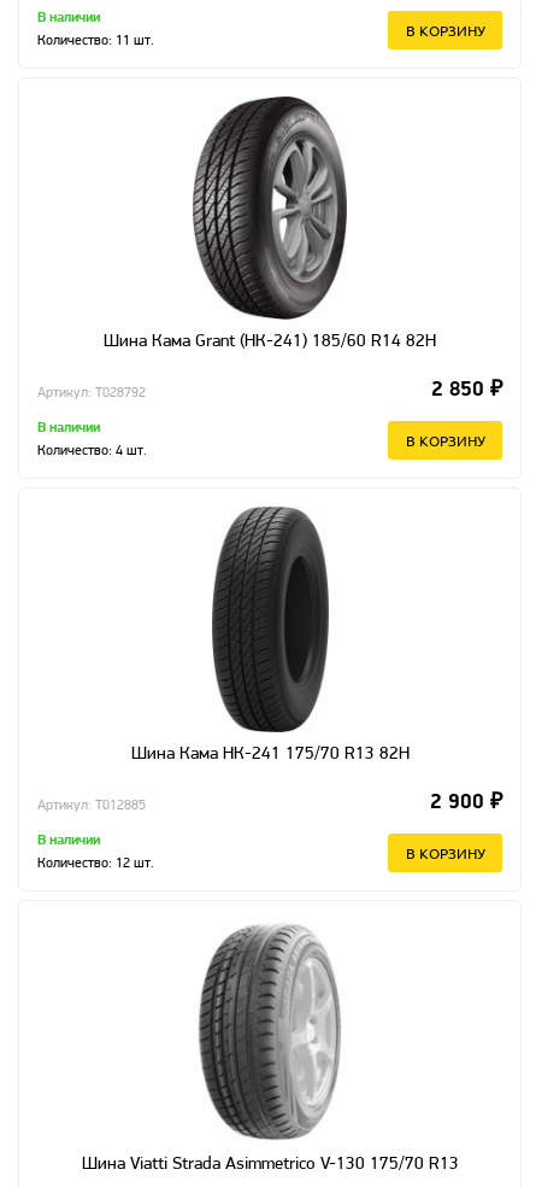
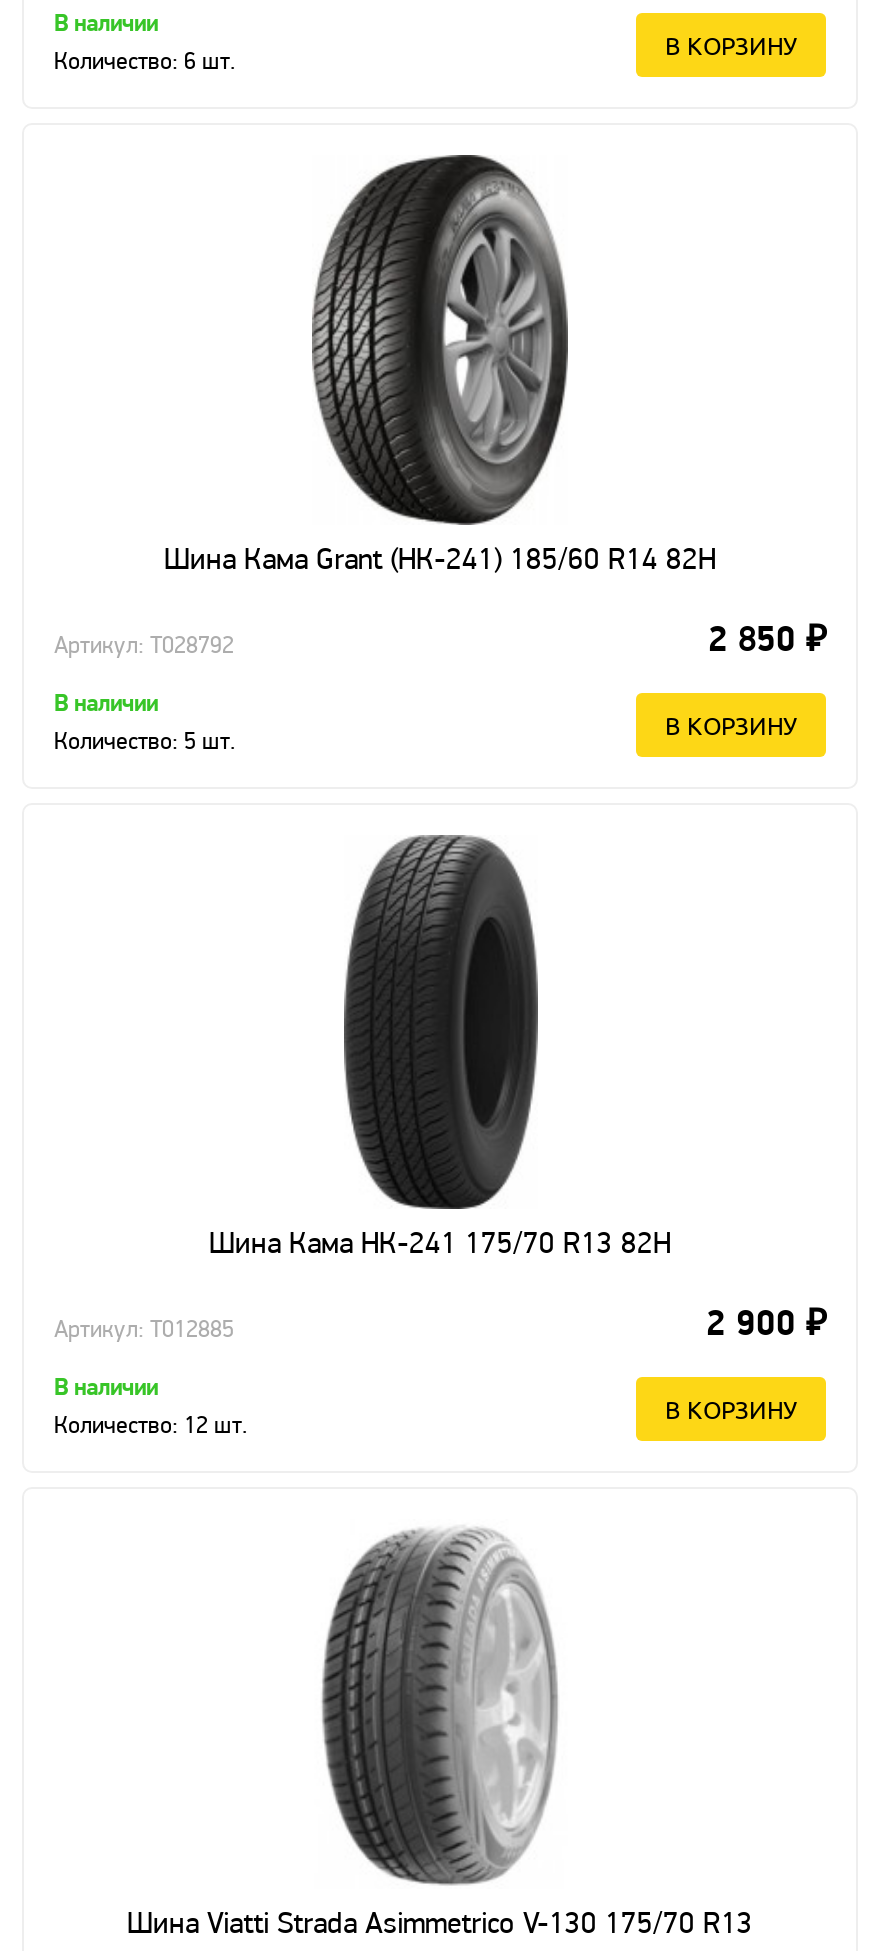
[37,34,154,48] Количество: 11 шт. -> [54,51,236,75] Количество: 6 шт.
[37,444,147,459] Количество: 4 шт. -> [54,732,236,756] Количество: 5 шт.

